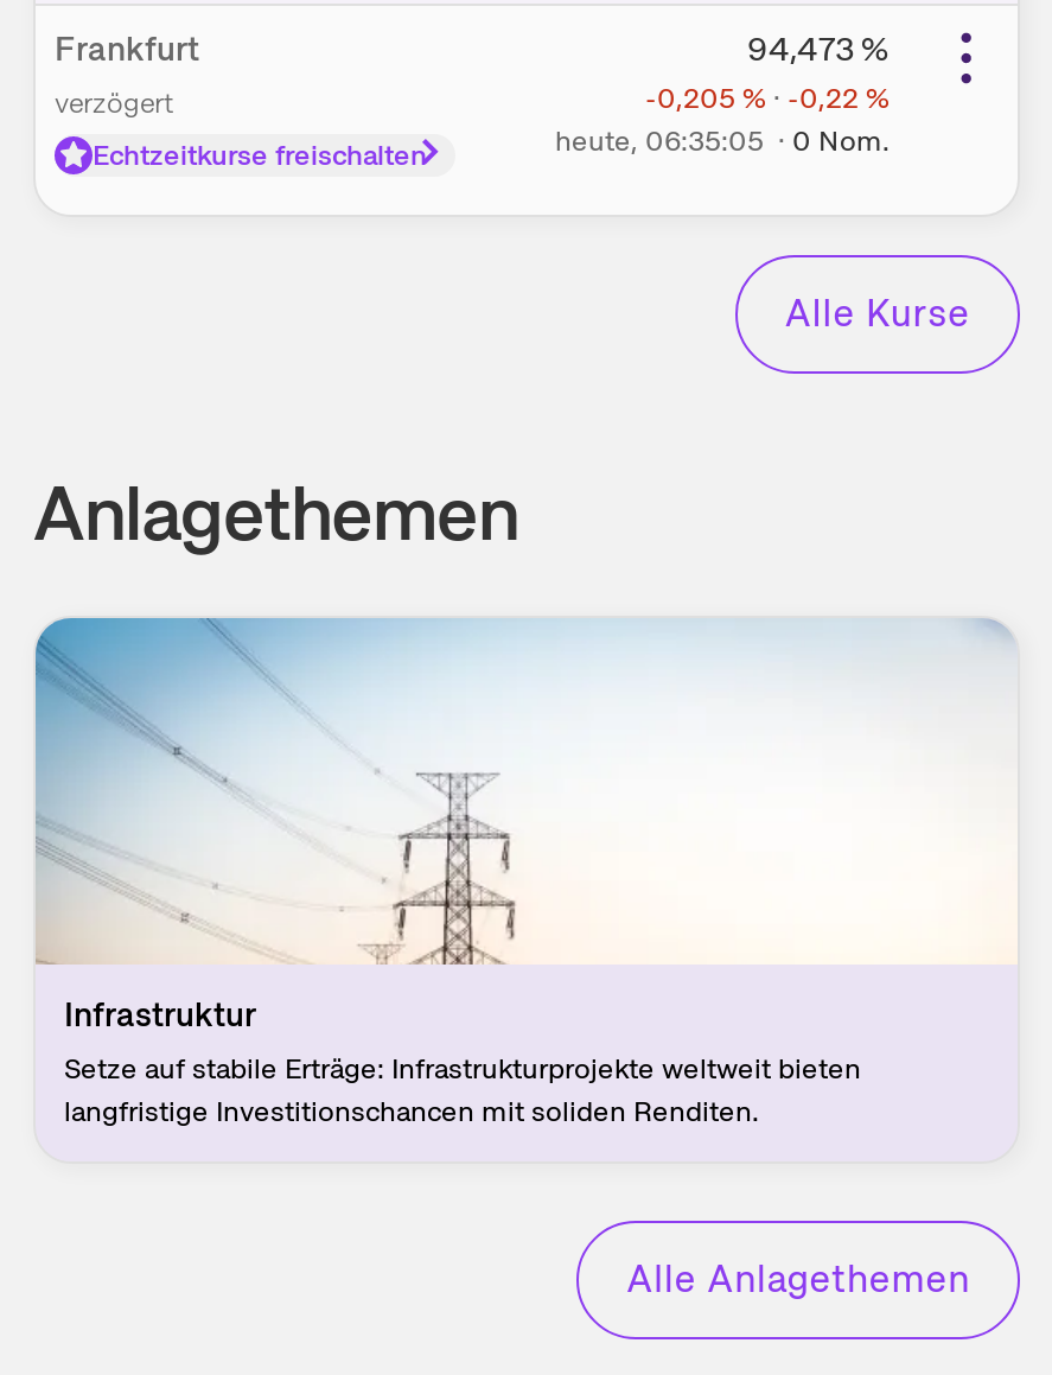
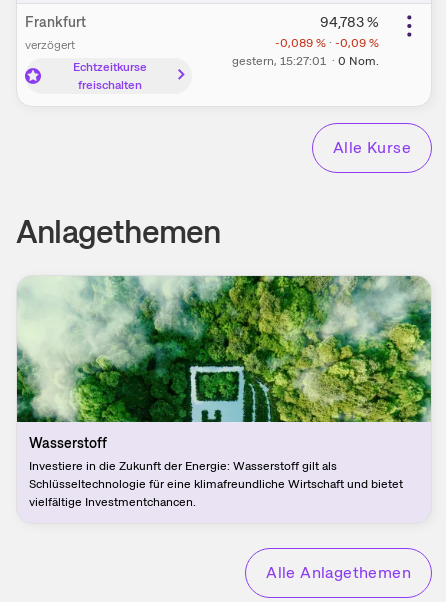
[555,28,890,161] 94,473 % | -0,205 % · -0,22 % | heute, 06:35:05 · 0 Nom. -> [232,13,379,69] 94,783 % | -0,089 % · -0,09 % | gestern, 15:27:01 · 0 Nom.
[33,616,1018,1131] [image] | Infrastruktur | Setze auf stabile Erträge: Infrastrukturprojekte weltweit bieten | langfristige Investitionschancen mit soliden Renditen. -> [16,275,432,510] [image] | Wasserstoff | Investiere in die Zukunft der Energie: Wasserstoff gilt als | Schlüsseltechnologie für eine klimafreundliche Wirtschaft und bietet | vielfältige Investmentchancen.

